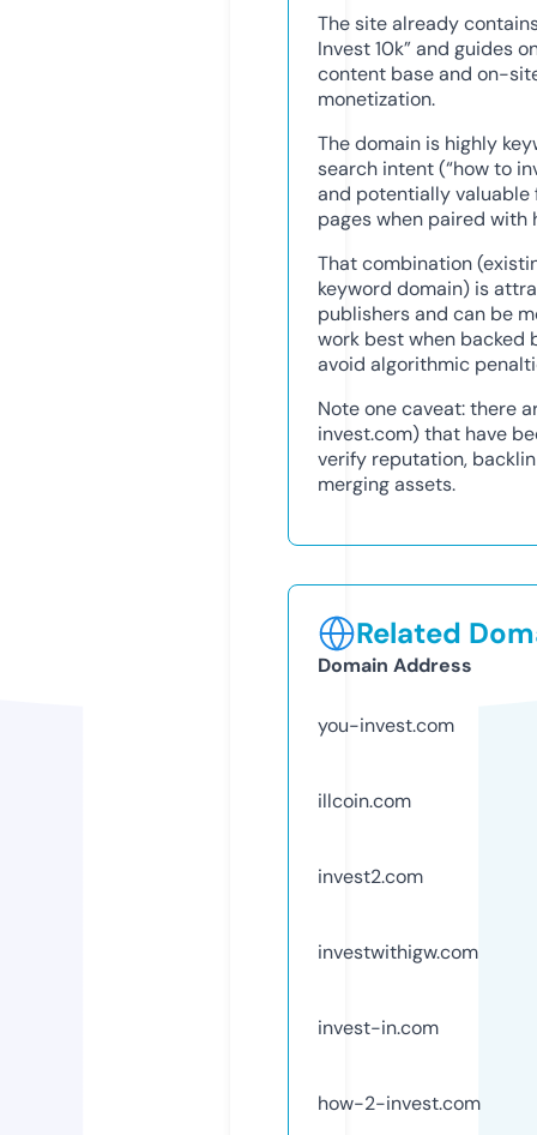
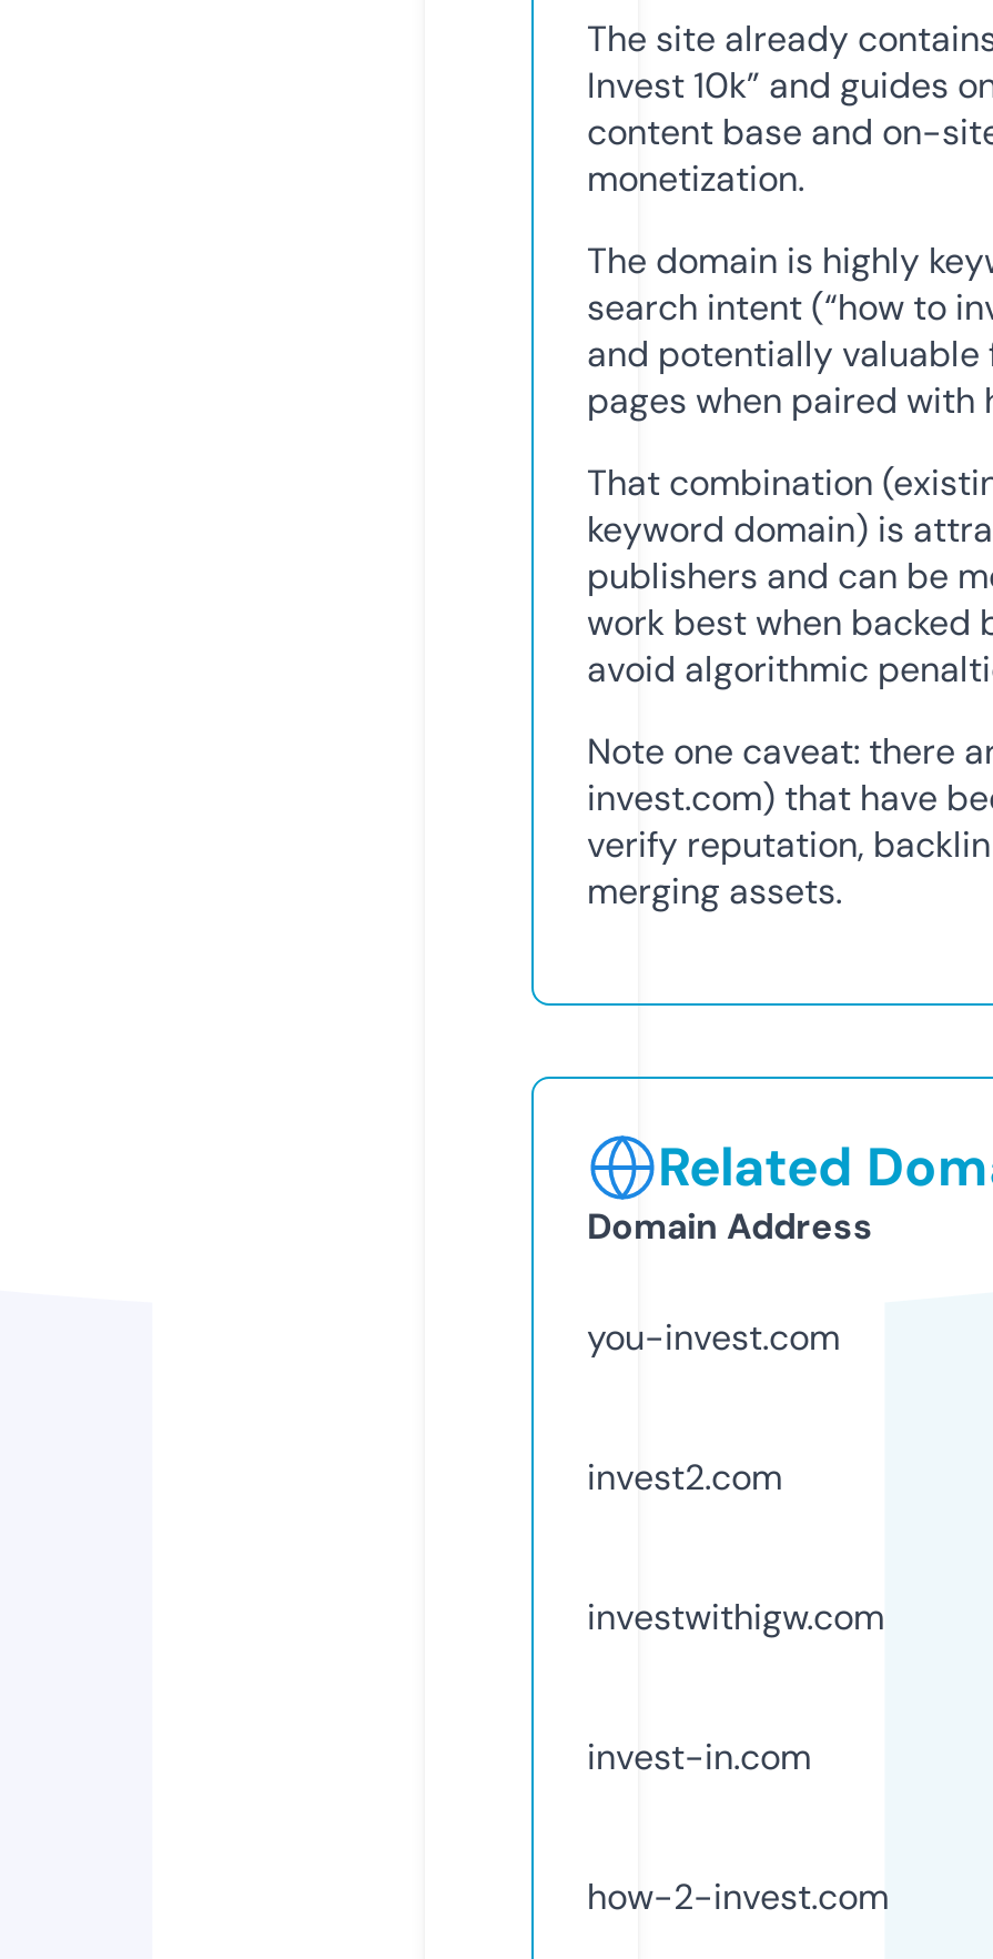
[318,788,411,813] illcoin.com -> none

